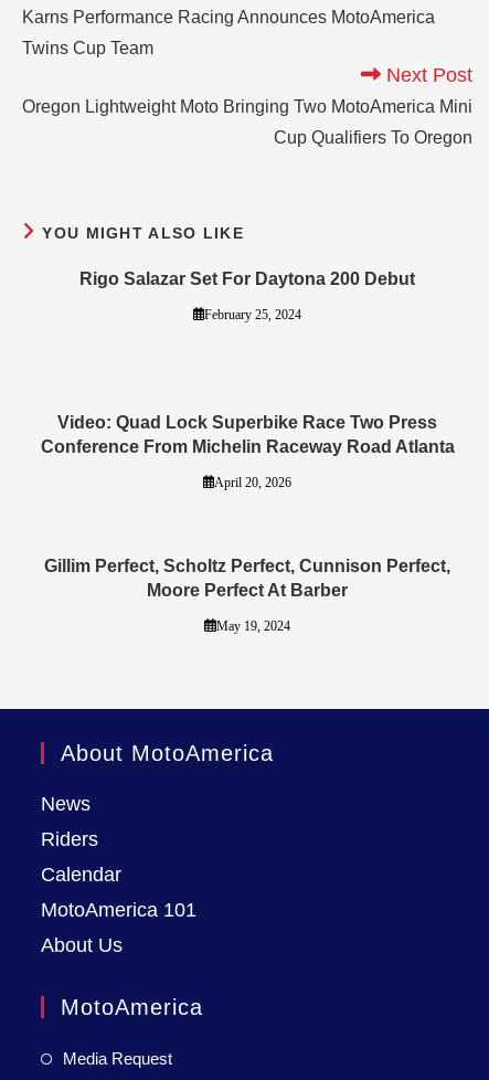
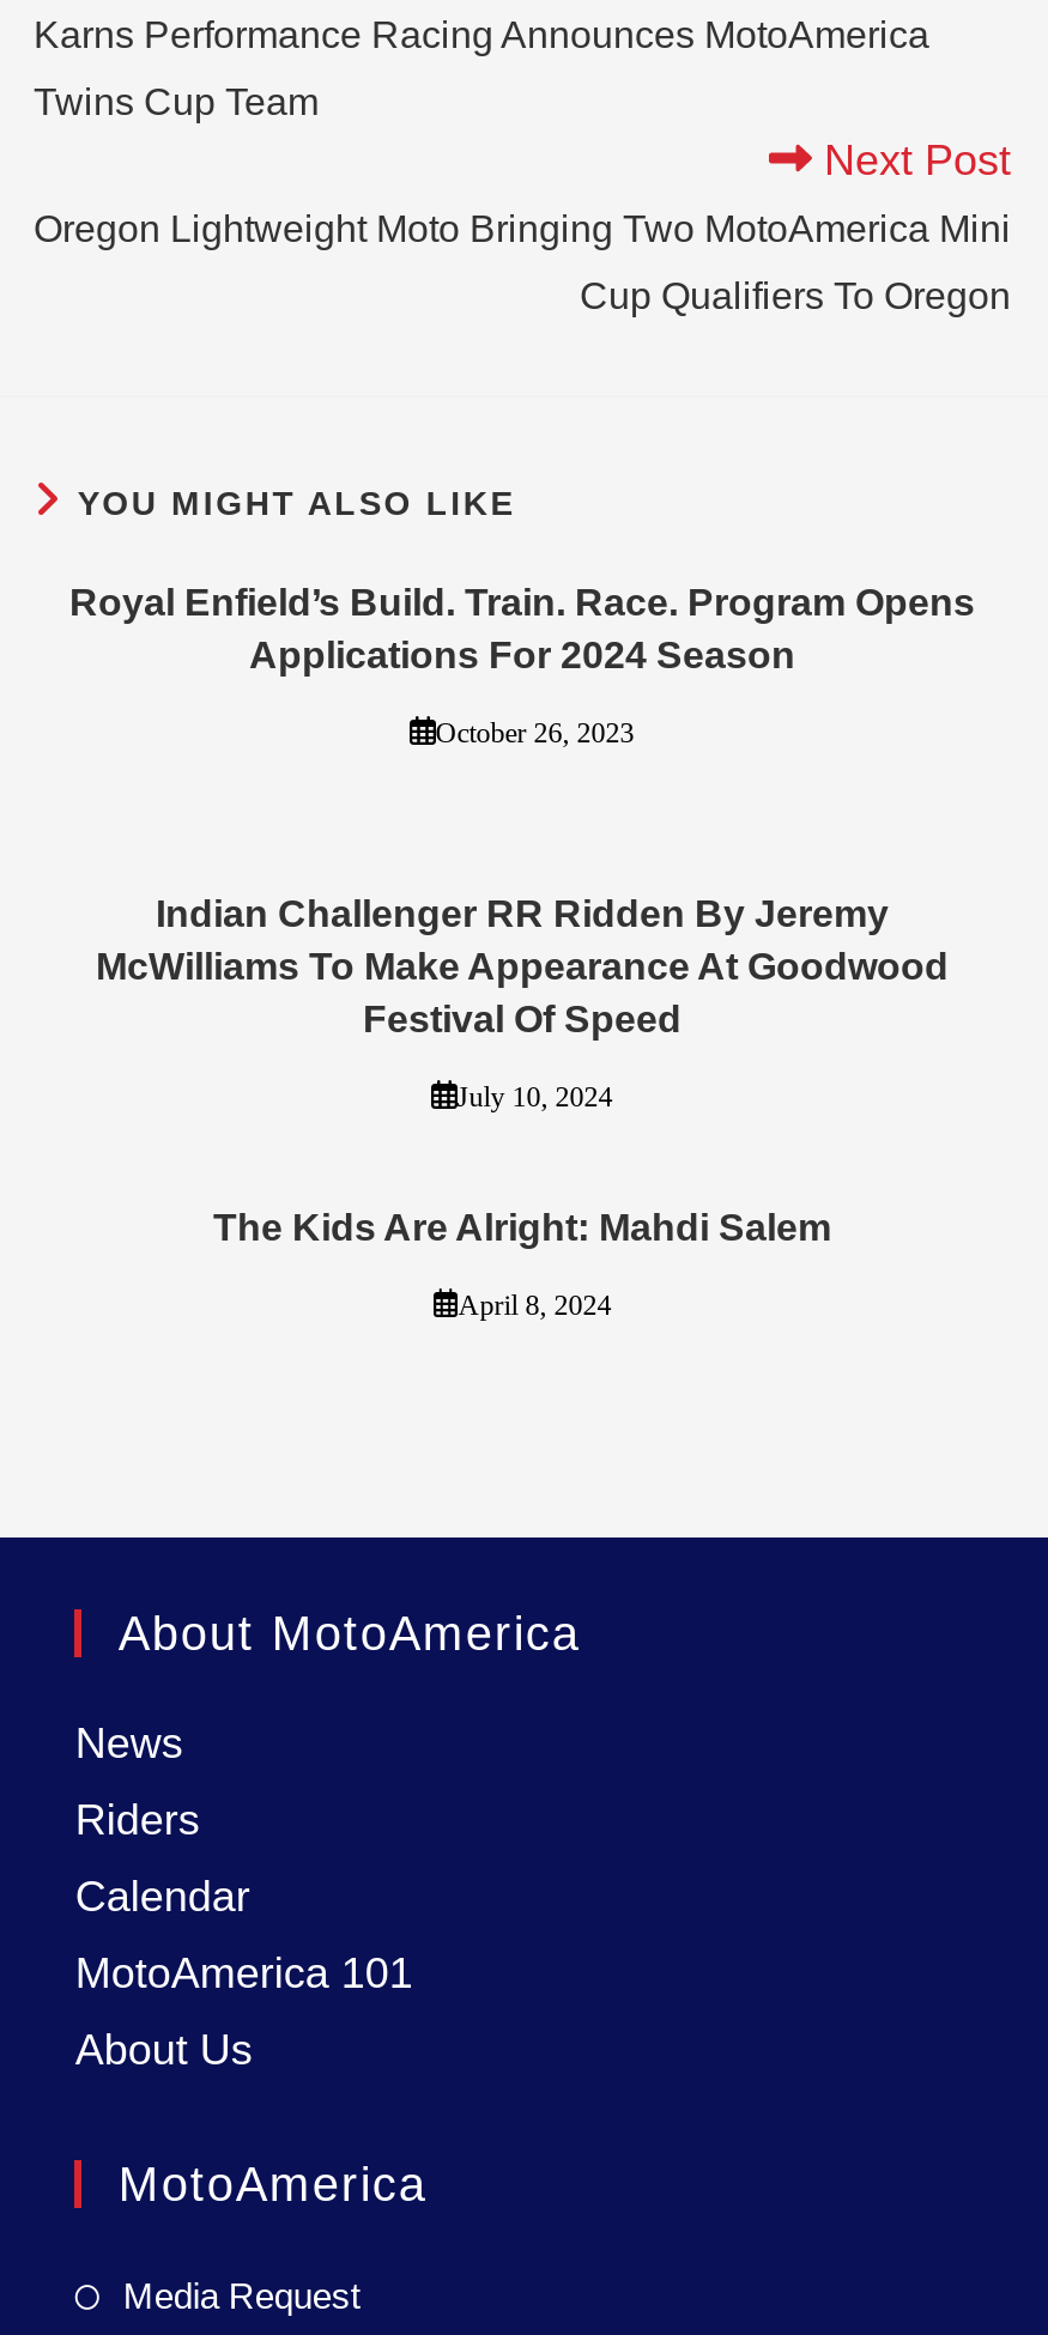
[79,269,415,288] Rigo Salazar Set For Daytona 200 Debut -> [69,581,975,674] Royal Enfield’s Build. Train. Race. Program Opens | Applications For 2024 Season
[204,307,302,322] February 25, 2024 -> [435,715,634,749] October 26, 2023
[40,413,454,456] Video: Quad Lock Superbike Race Two Press | Conference From Michelin Raceway Road Atlanta -> [96,892,949,1038] Indian Challenger RR Ridden By Jeremy | McWilliams To Make Appearance At Goodwood | Festival Of Speed
[214,474,292,490] April 20, 2026 -> [457,1079,613,1113] July 10, 2024
[44,556,450,599] Gillim Perfect, Scholtz Perfect, Cunnison Perfect, | Moore Perfect At Barber -> [213,1206,831,1247] The Kids Are Alright: Mahdi Salem
[216,618,290,633] May 19, 2024 -> [458,1287,611,1321] April 8, 2024

